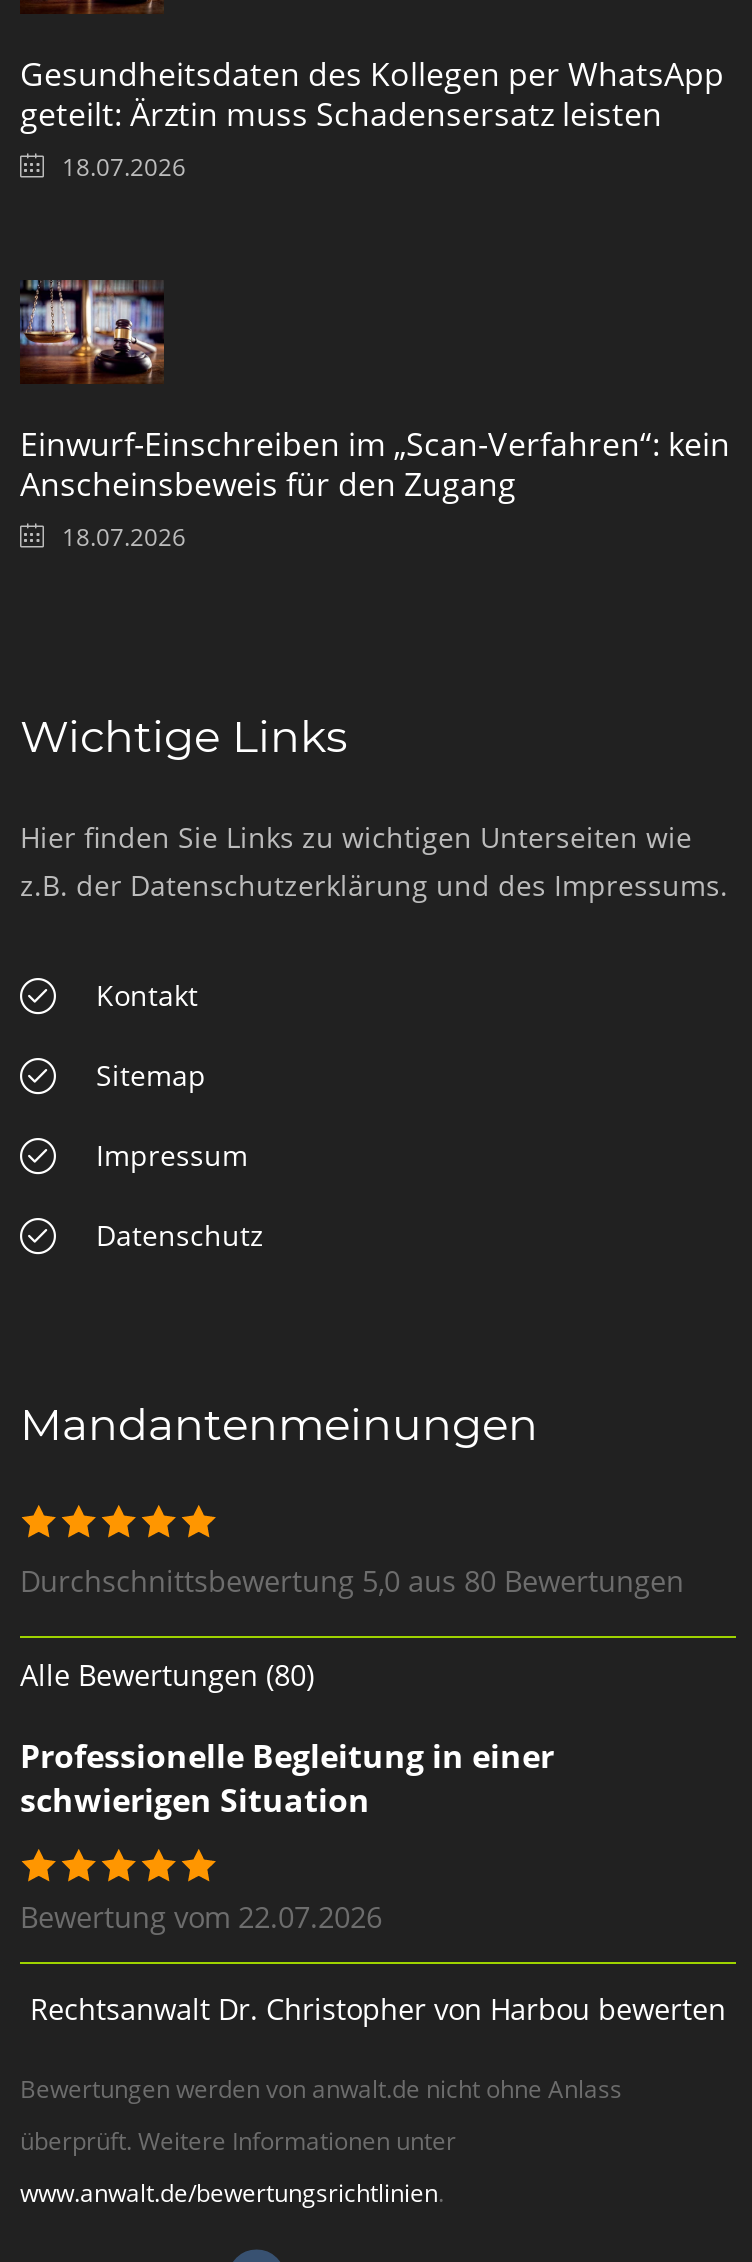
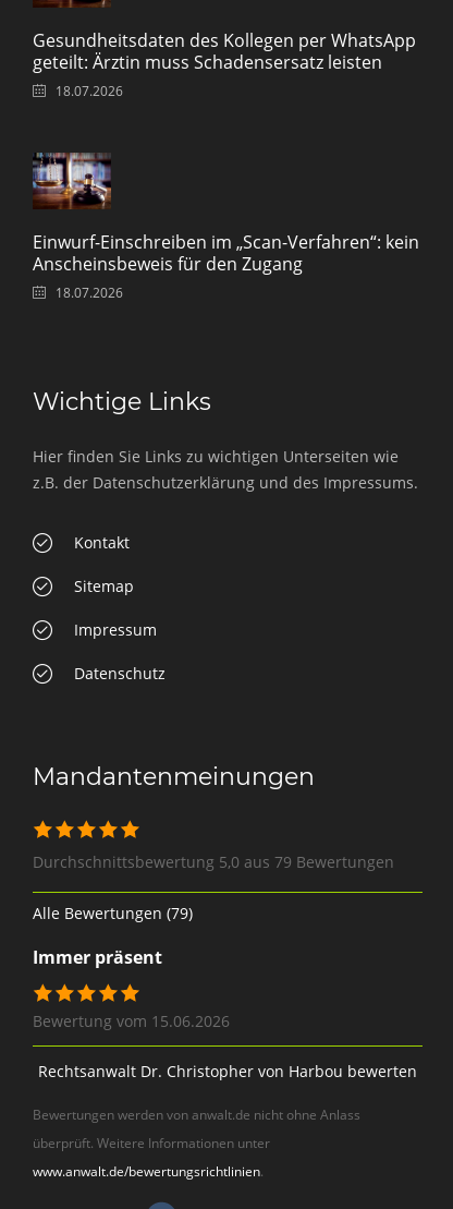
[20,1562,684,1600] Durchschnittsbewertung 5,0 aus 80 Bewertungen -> [33,852,394,872] Durchschnittsbewertung 5,0 aus 79 Bewertungen
[20,1656,314,1694] Alle Bewertungen (80) -> [33,903,193,923] Alle Bewertungen (79)
[20,1734,554,1822] Professionelle Begleitung in einer | schwierigen Situation -> [33,945,162,969] Immer präsent
[20,1898,382,1936] Bewertung vom 22.07.2026 -> [33,1011,230,1031] Bewertung vom 15.06.2026

